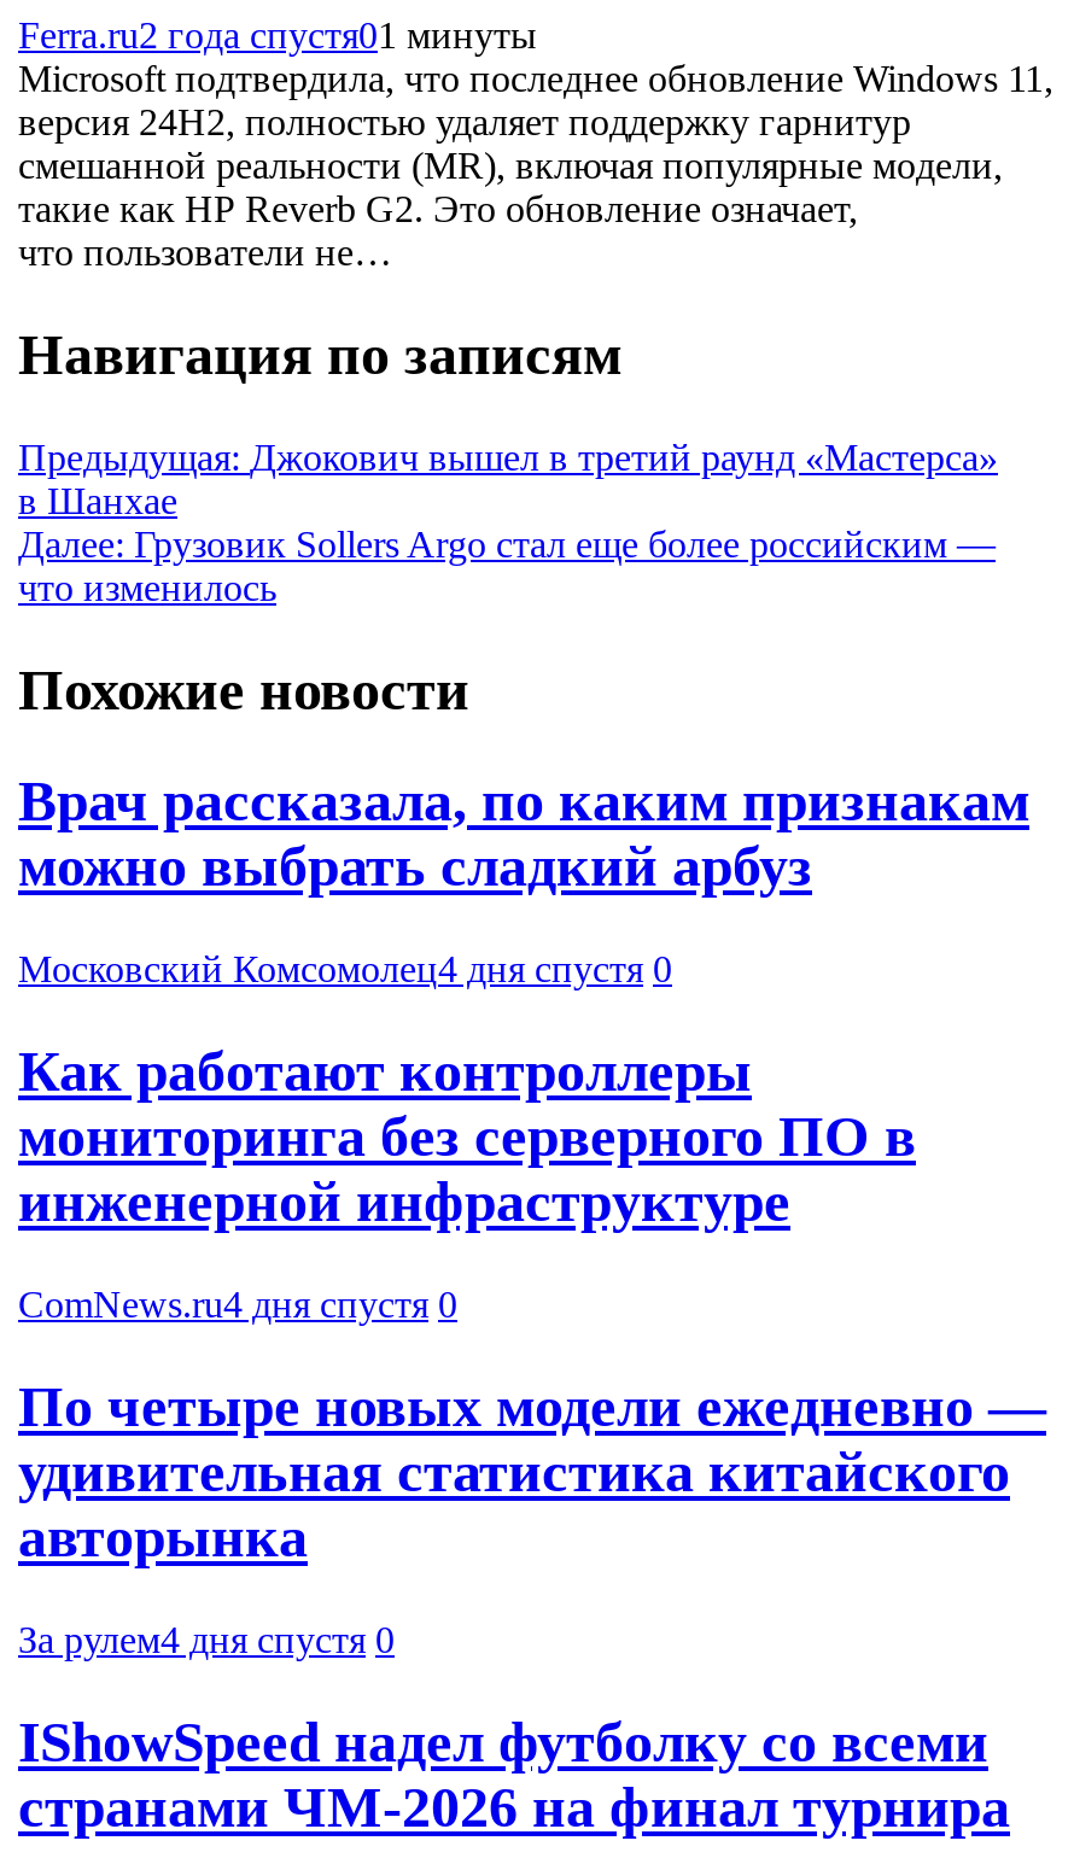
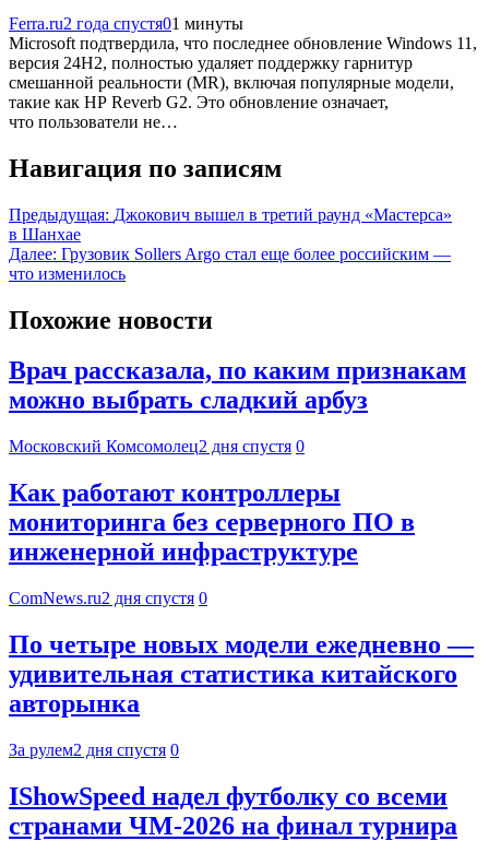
[18,949,672,990] Московский Комсомолец4 дня спустя 0 -> [9,437,305,456] Московский Комсомолец2 дня спустя 0
[18,1284,457,1325] ComNews.ru4 дня спустя 0 -> [9,589,207,607] ComNews.ru2 дня спустя 0
[18,1619,395,1660] За рулем4 дня спустя 0 -> [9,741,179,759] За рулем2 дня спустя 0

